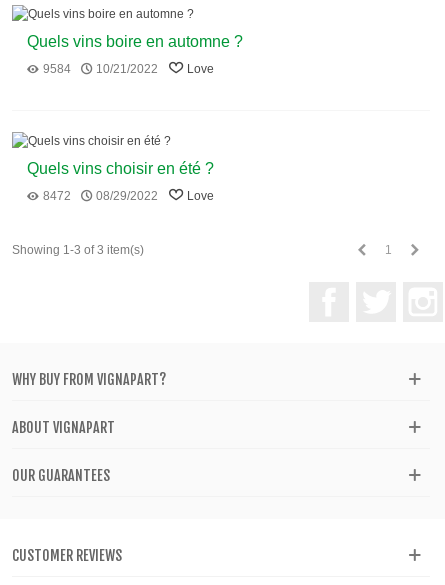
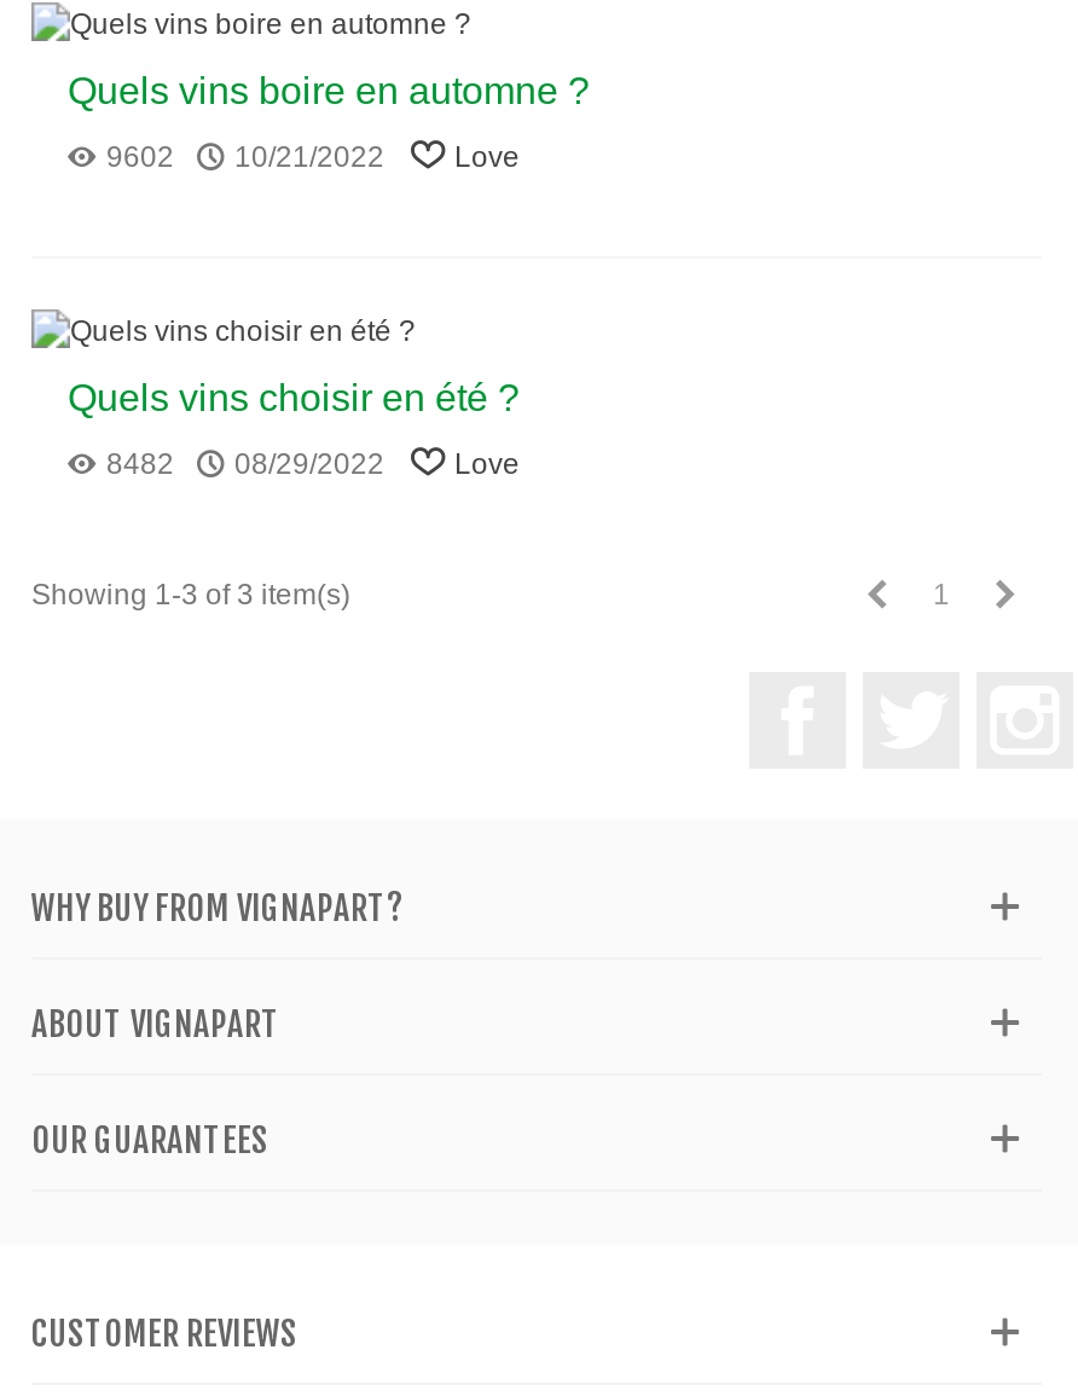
[43,62,158,76] 9584 10/21/2022 -> [106,140,384,174] 9602 10/21/2022
[43,189,158,203] 8472 08/29/2022 -> [106,446,384,480] 8482 08/29/2022

